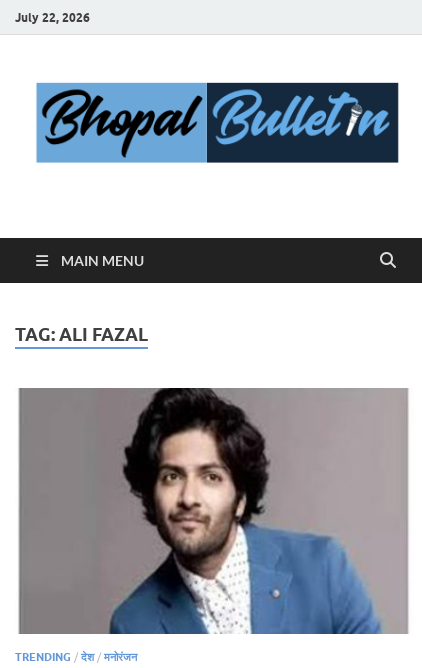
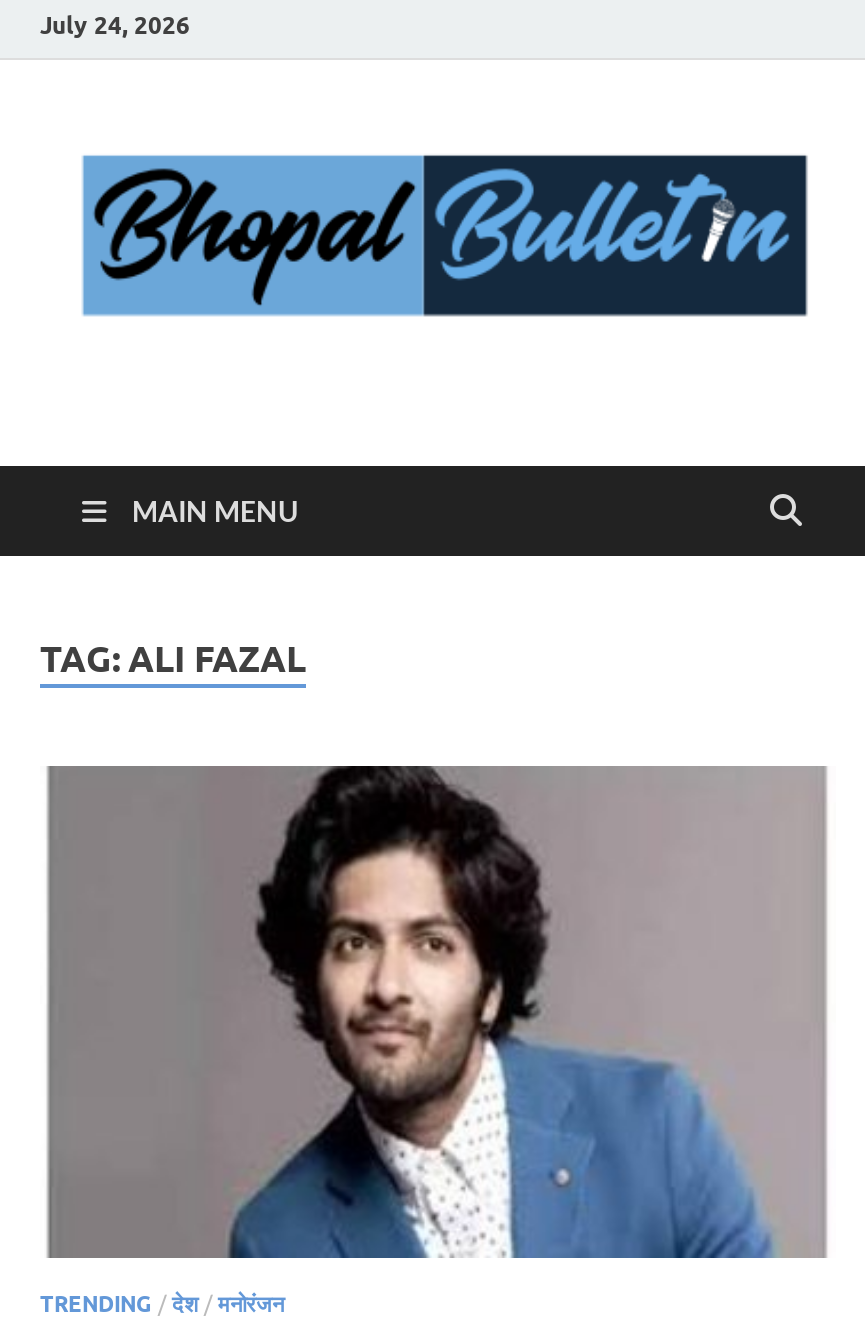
[15,9,90,24] July 22, 2026 -> [40,9,190,39] July 24, 2026

